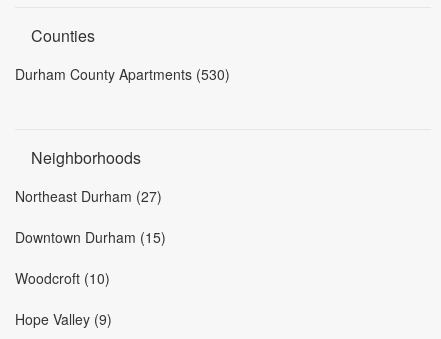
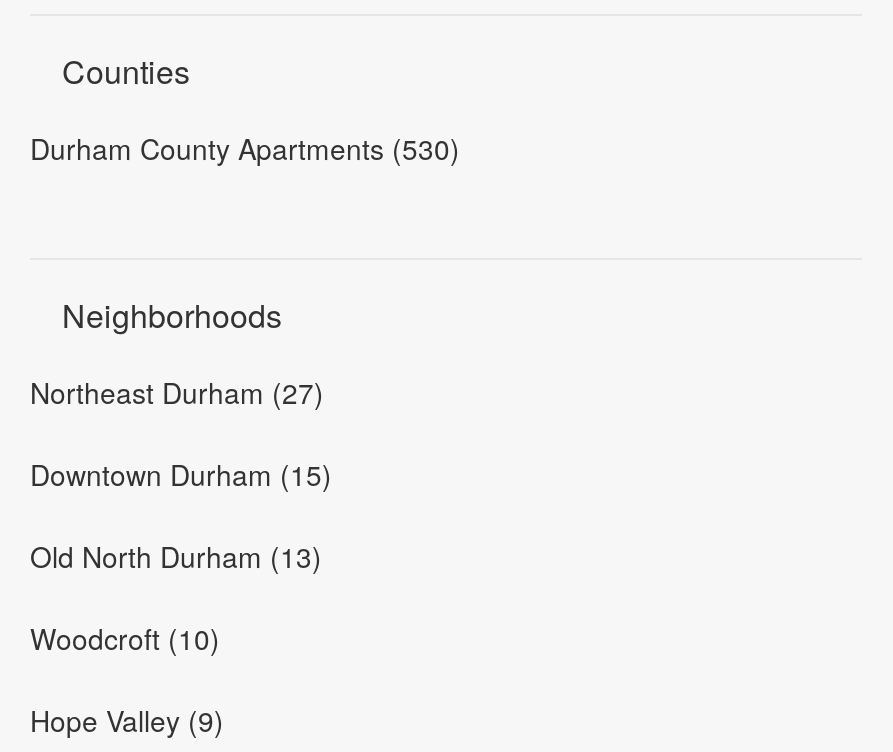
none -> [30,536,322,576] Old North Durham (13)

